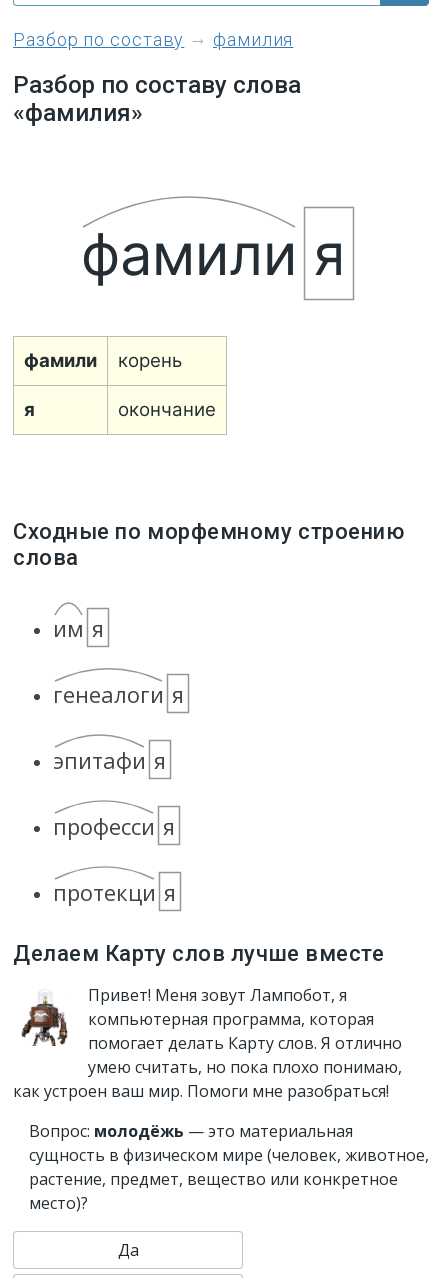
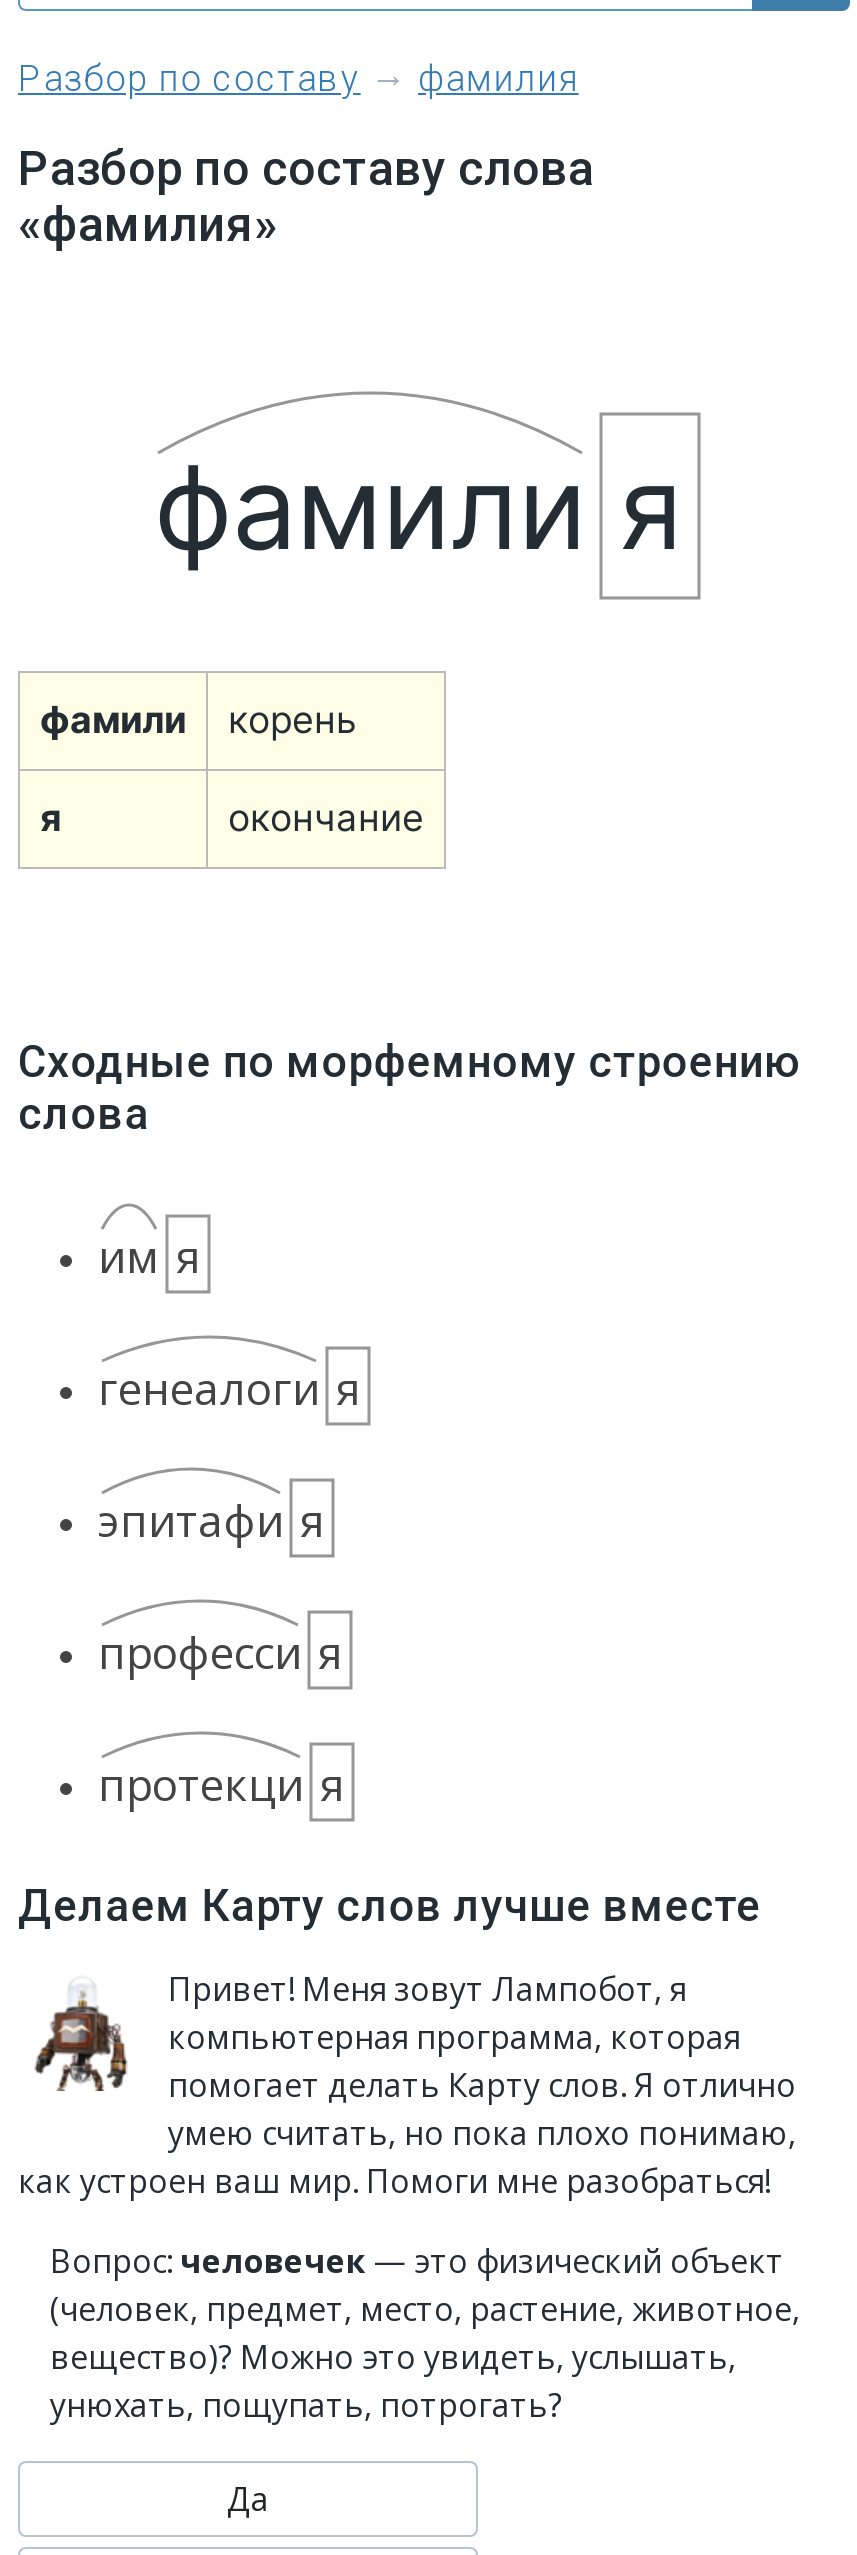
[29,1120,429,1214] Вопрос: молодёжь — это материальная | сущность в физическом мире (человек, животное, | растение, предмет, вещество или конкретное | место)? -> [50,2239,800,2427] Вопрос: человечек — это физический объект | (человек, предмет, место, растение, животное, | вещество)? Можно это увидеть, услышать, | унюхать, пощупать, потрогать?

